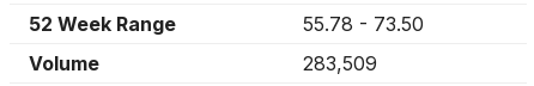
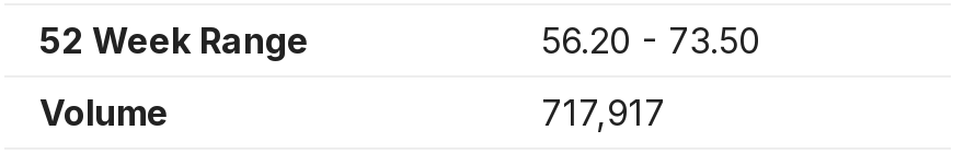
[303,12,424,36] 55.78 - 73.50 -> [541,19,760,62] 56.20 - 73.50
[303,51,377,75] 283,509 -> [541,91,666,134] 717,917

